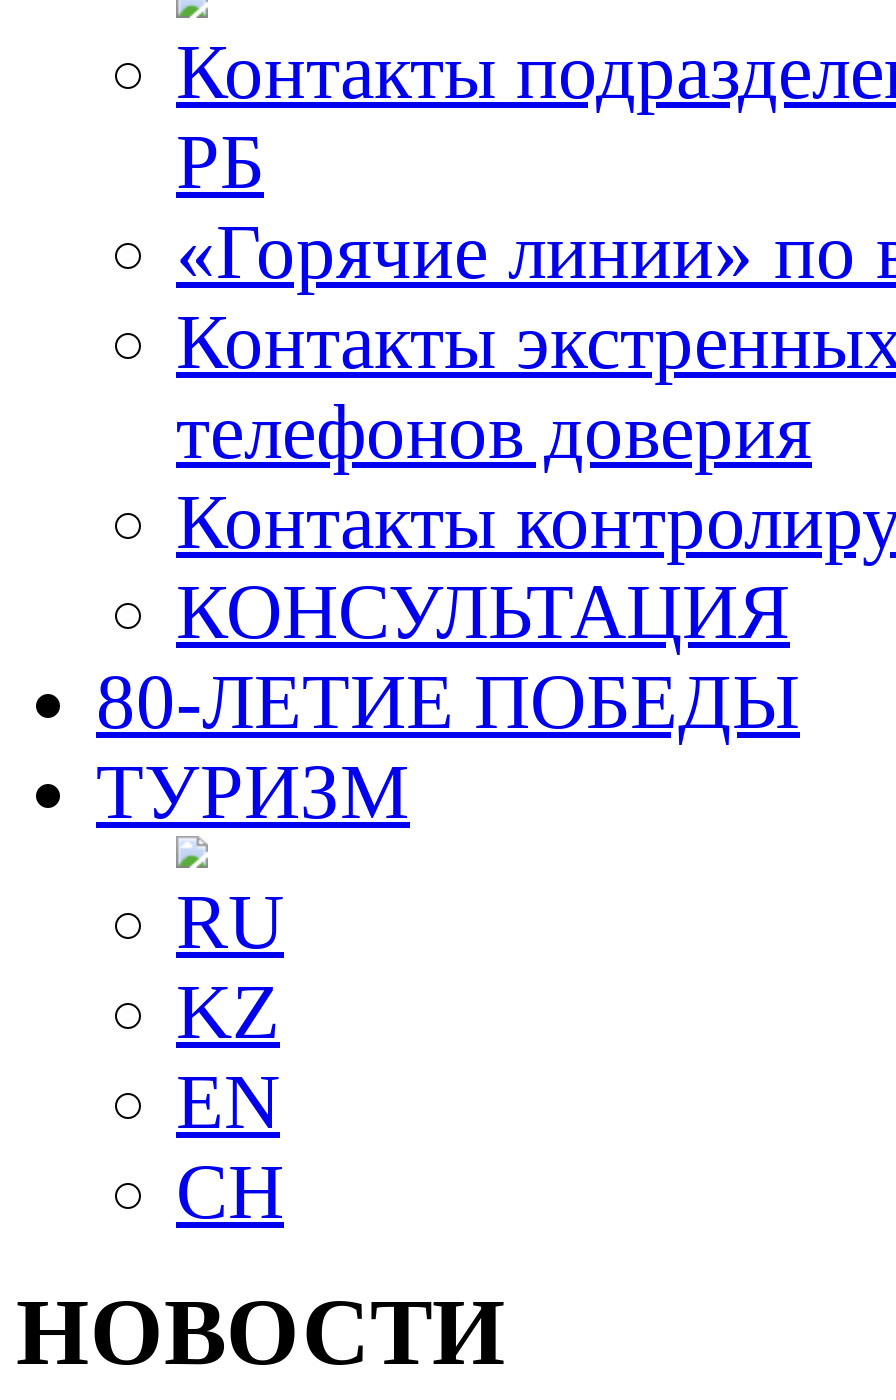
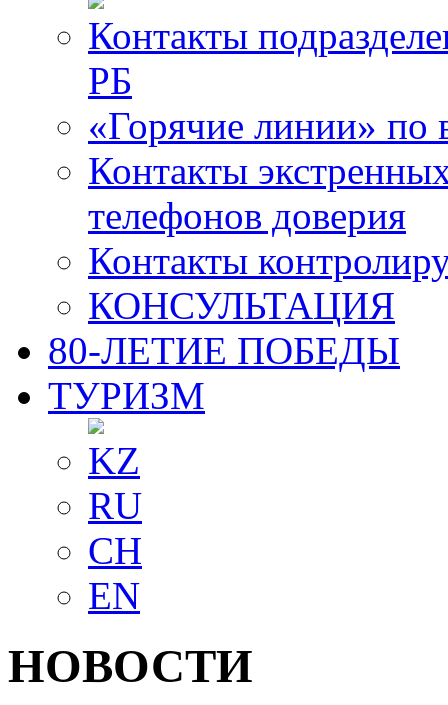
moved [176,878,284,964] -> [88,484,142,527]: RU
moved [176,968,280,1054] -> [88,439,140,482]: KZ
moved [176,1058,280,1144] -> [88,574,140,617]: EN
moved [176,1148,284,1234] -> [88,529,142,572]: CH

